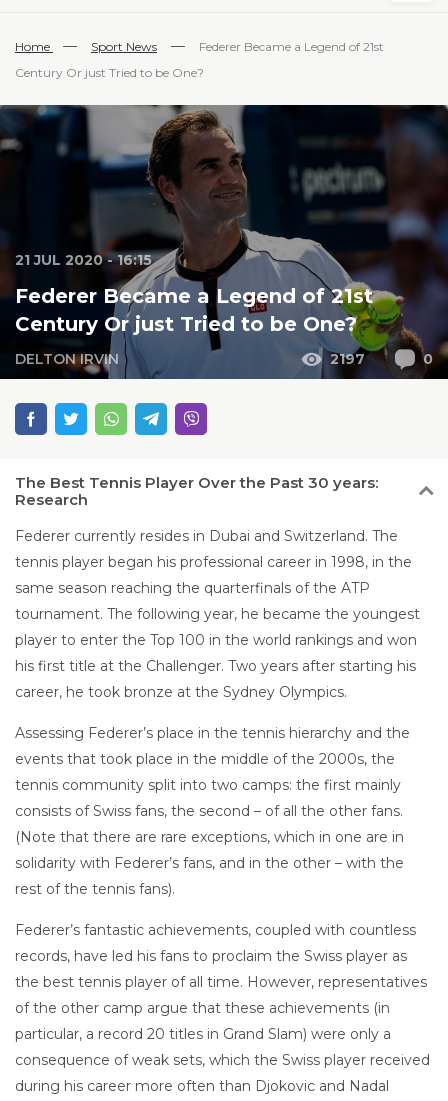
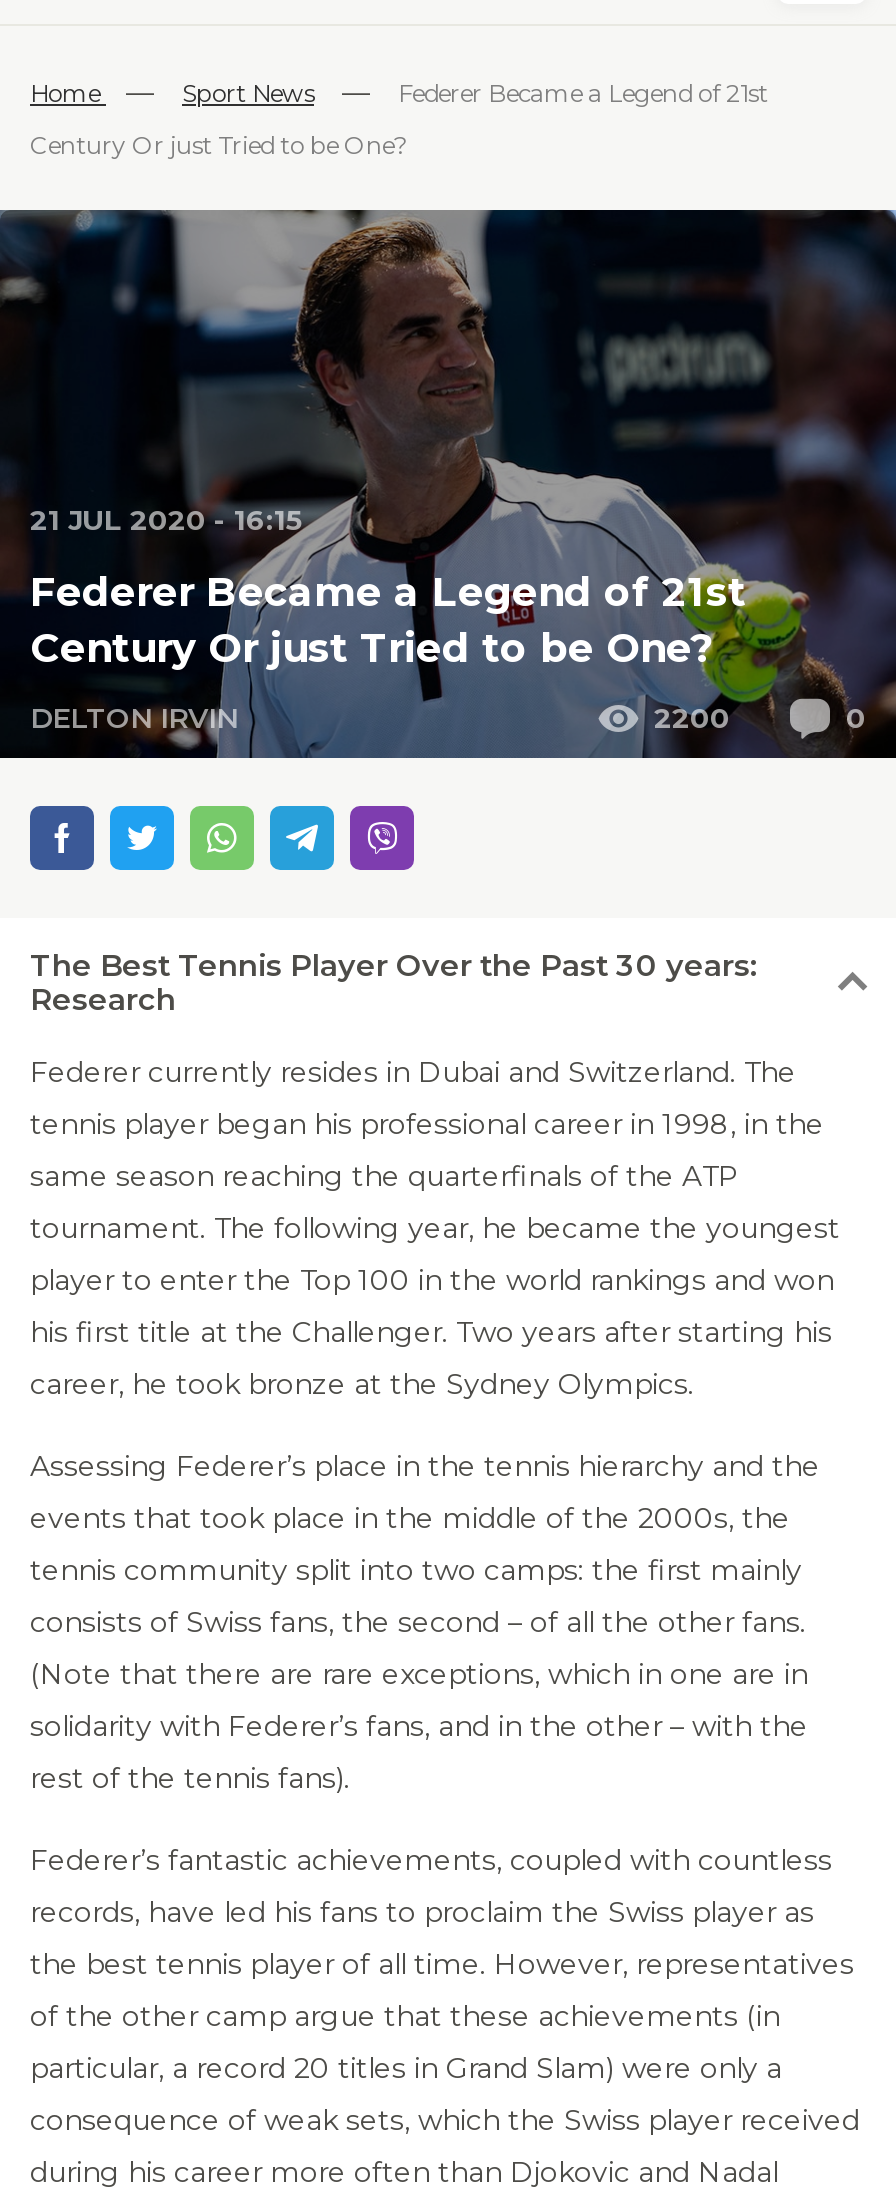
[330,350,365,368] 2197 -> [654,700,730,736] 2200

